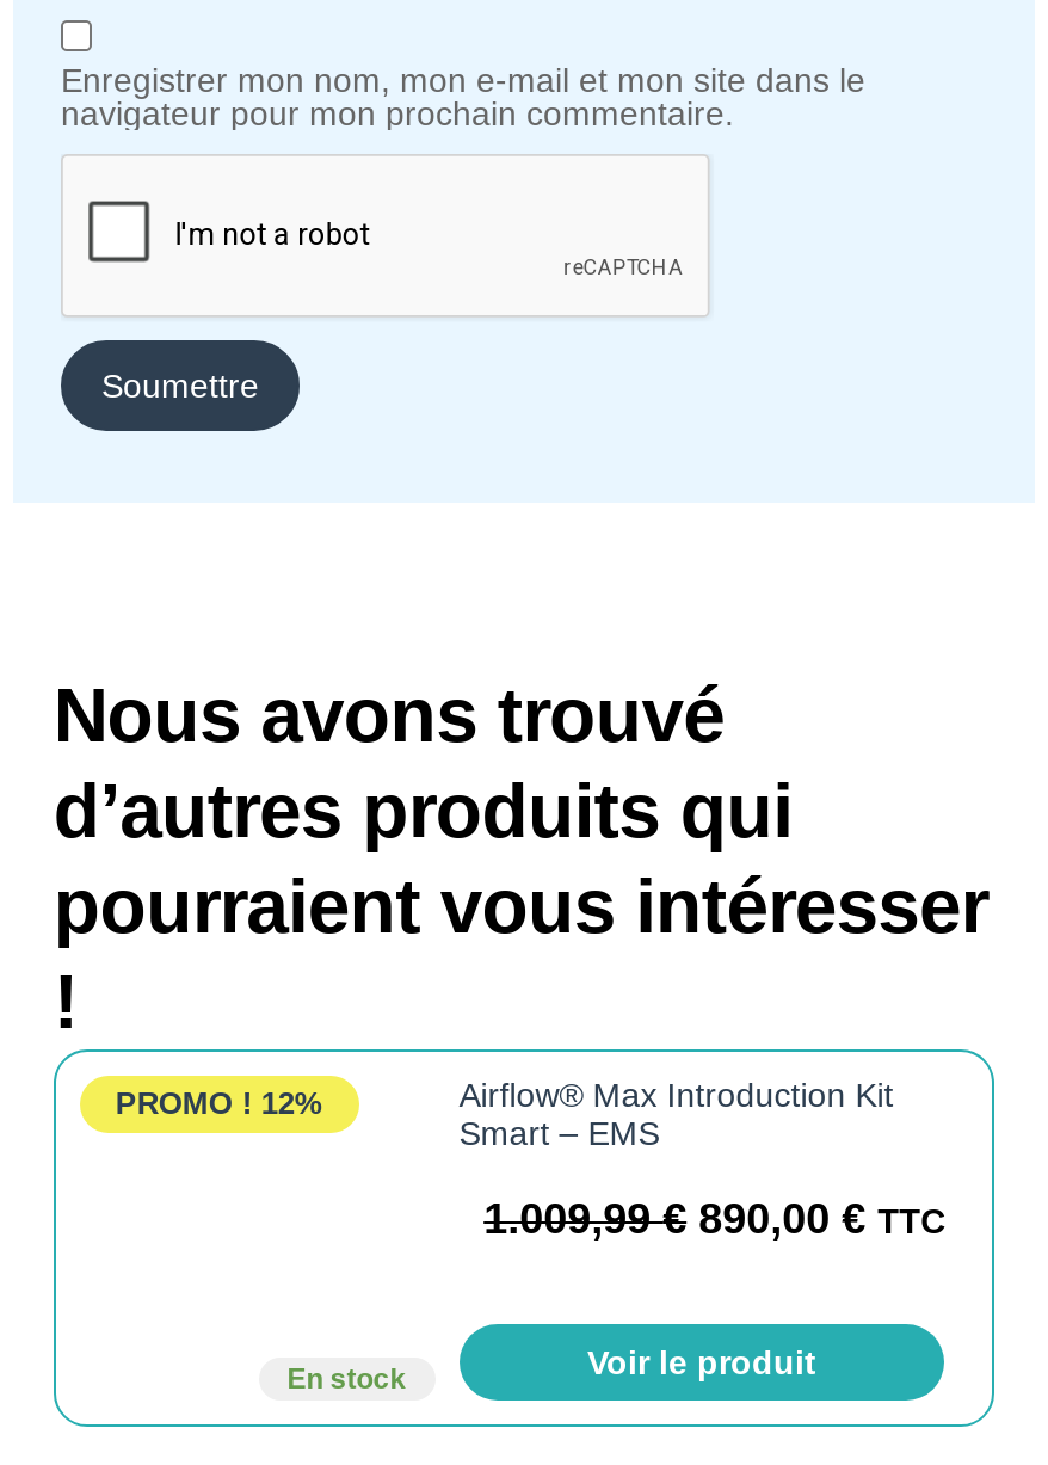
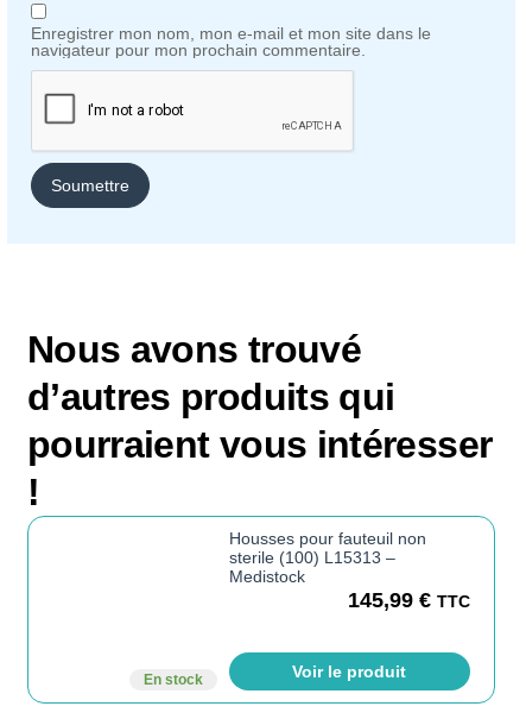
[116,1087,323,1122] PROMO ! 12% -> none
[459,1077,944,1244] Airflow® Max Introduction Kit | Smart – EMS | 1.009,99€ 890,00 € TTC -> [229,529,470,613] Housses pour fauteuil non | sterile (100) L15313 – | Medistock | 145,99 € TTC

